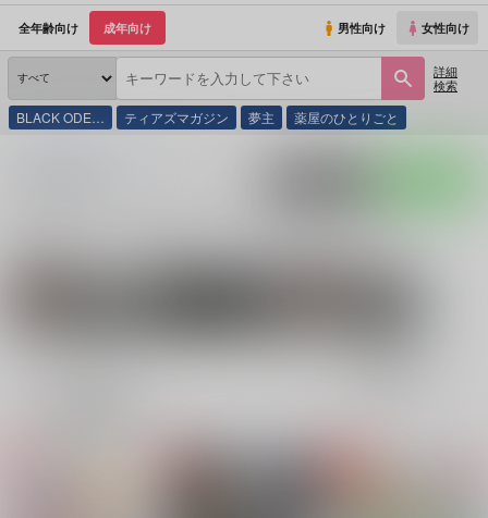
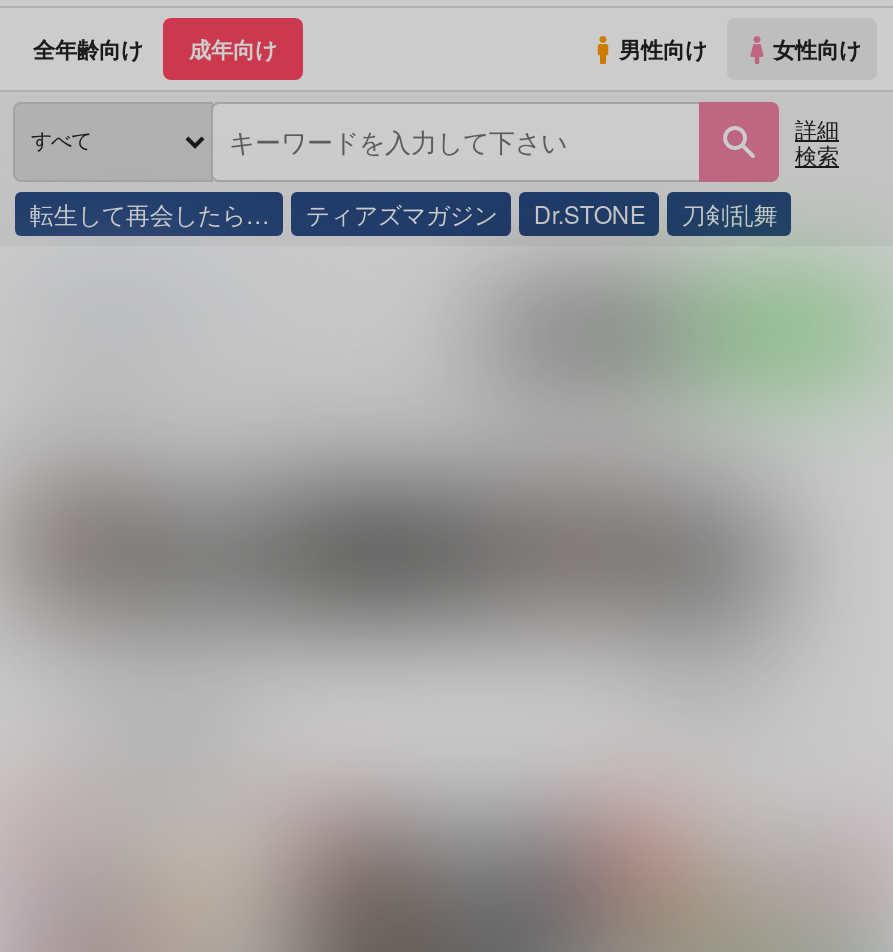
[17,108,105,126] BLACK ODE… -> [30,196,270,230] 転生して再会したら…
[249,108,399,126] 夢主 | 薬屋のひとりごと -> [534,196,778,230] Dr.STONE | 刀剣乱舞

